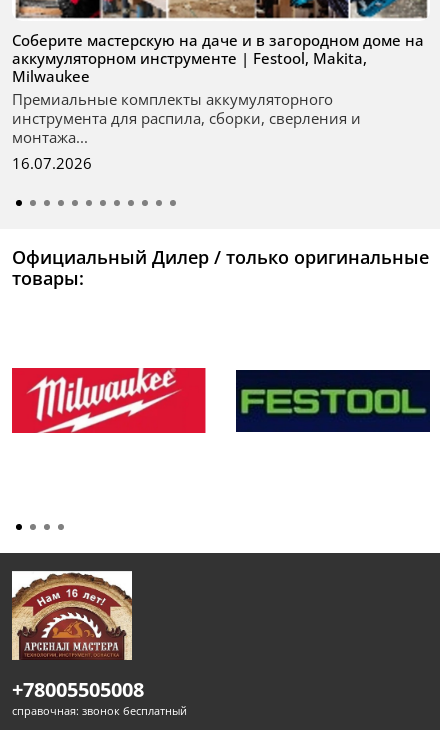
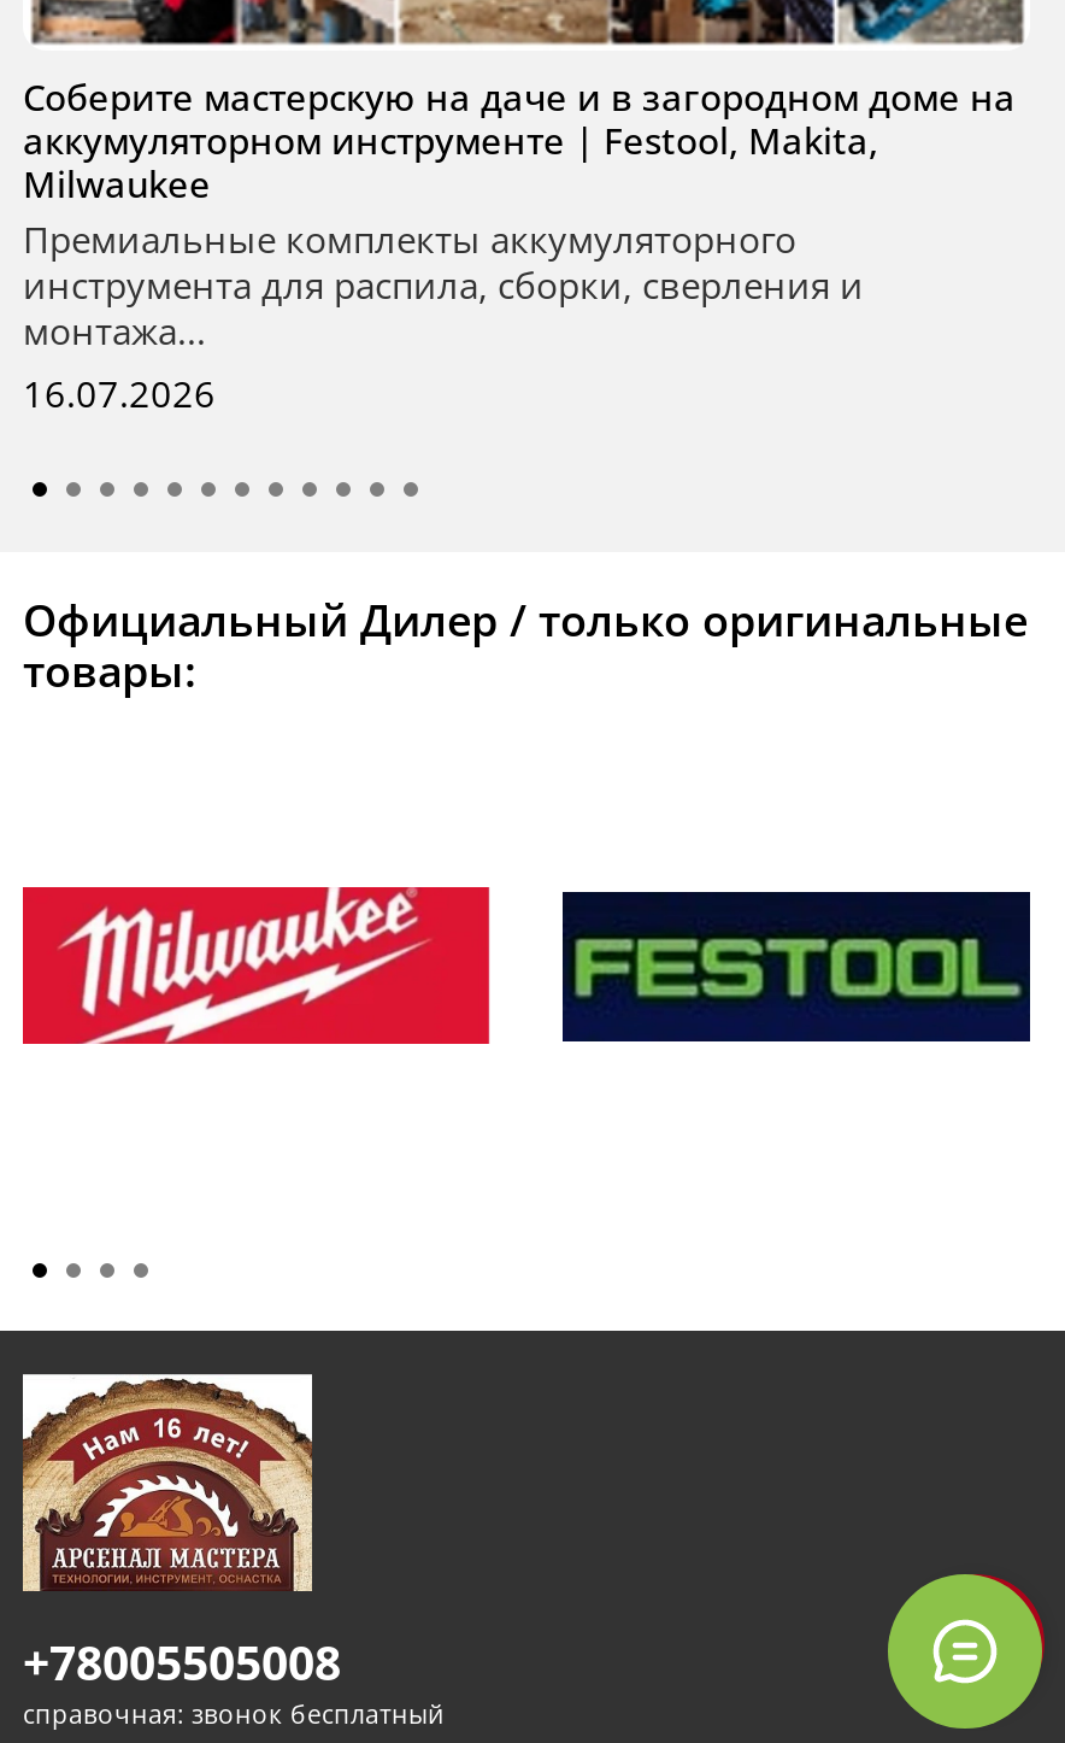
none -> [885,1572,1047,1731] [image]

